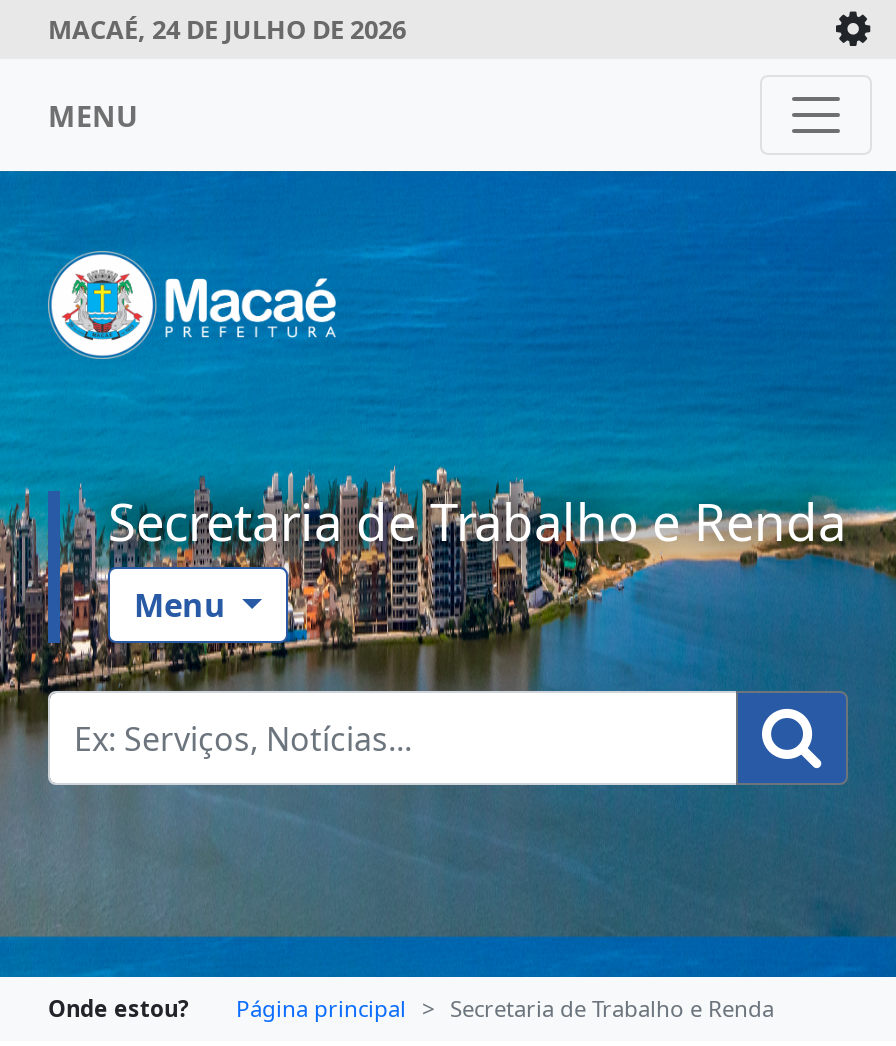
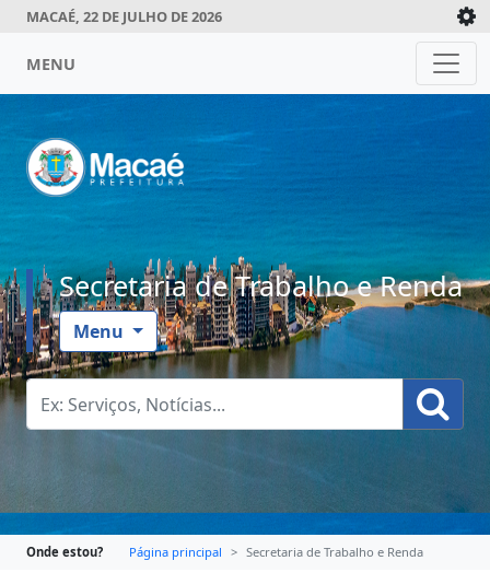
[48,10,406,46] MACAÉ, 24 DE JULHO DE 2026 -> [26,6,222,26] MACAÉ, 22 DE JULHO DE 2026

